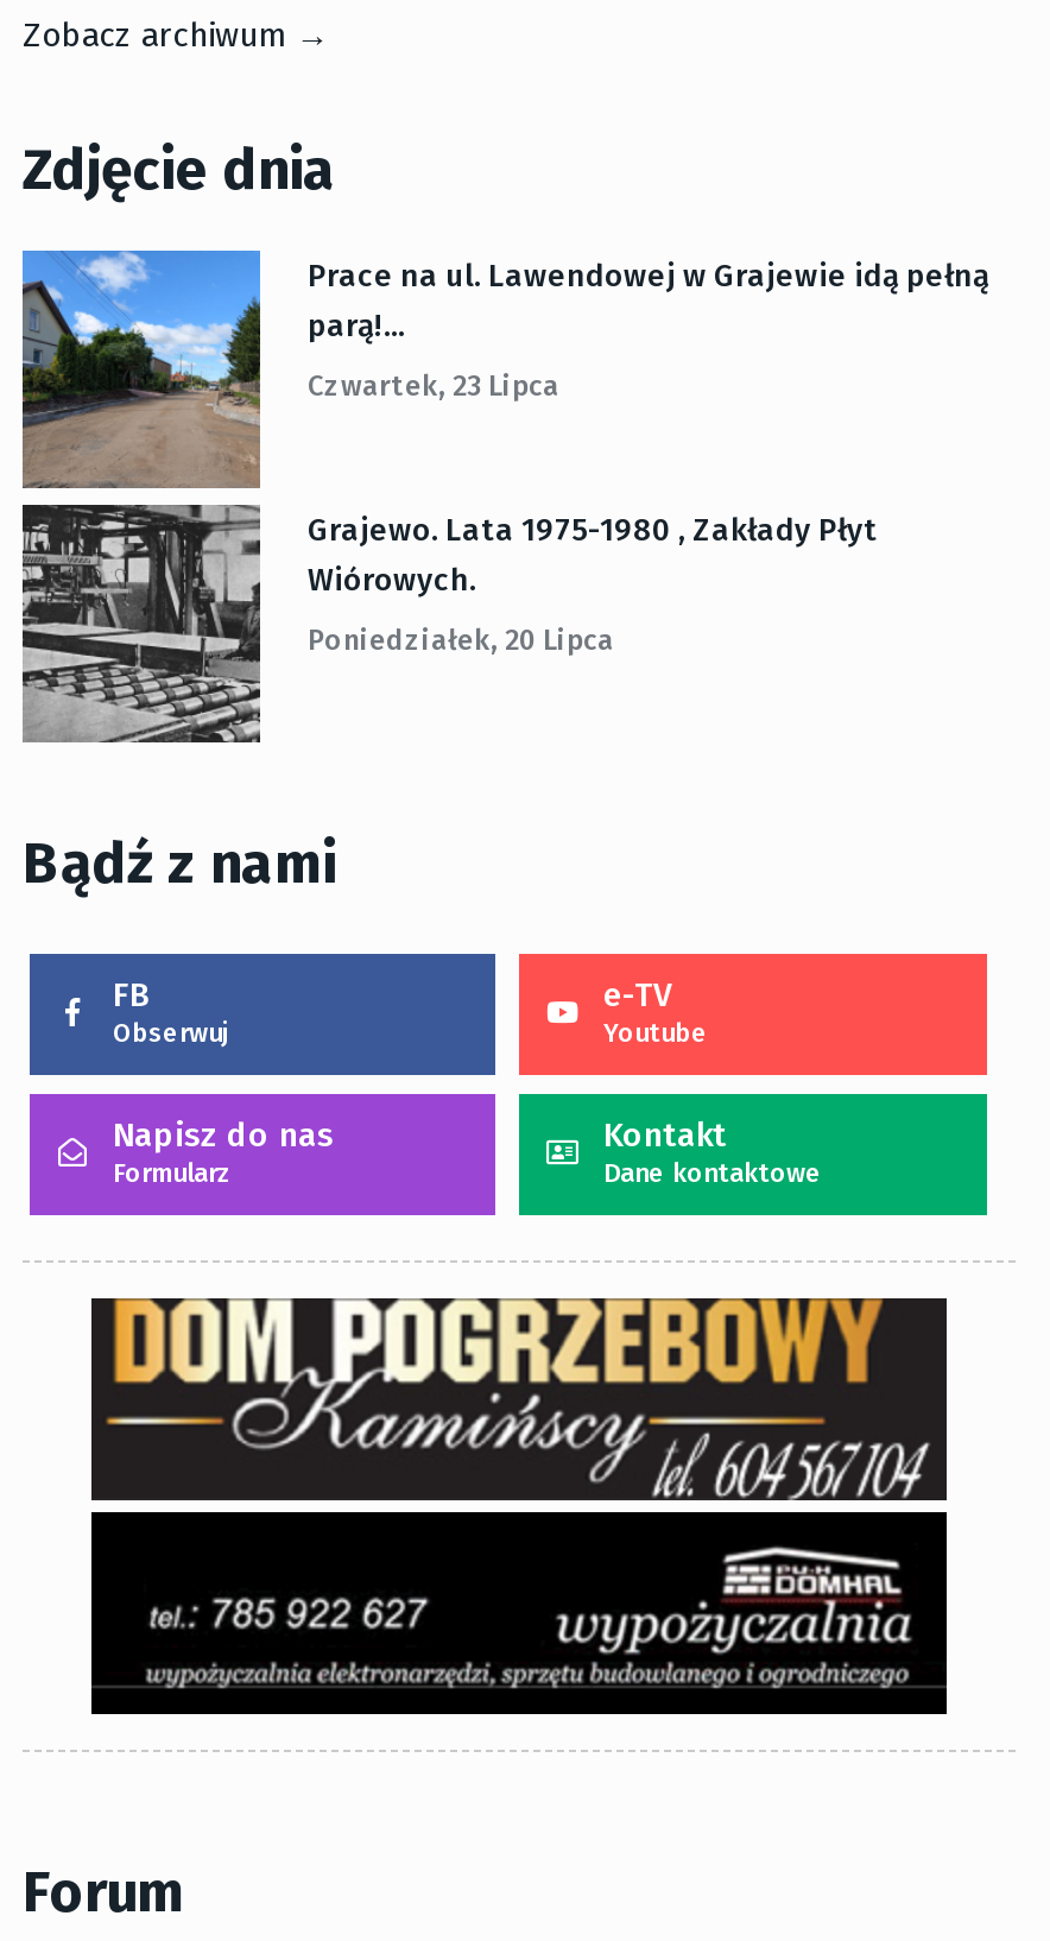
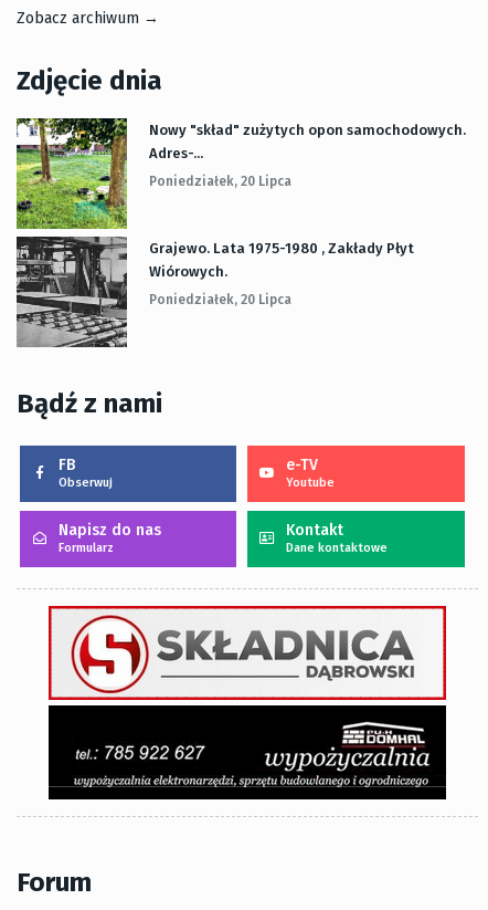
[20,248,989,488] [image] | Prace na ul. Lawendowej w Grajewie idą pełną | parą!... -> [15,117,466,229] [image] | Nowy "skład" zużytych opon samochodowych. | Adres-...
[308,369,559,402] Czwartek, 23 Lipca -> [149,173,291,189] Poniedziałek, 20 Lipca
[89,1296,949,1503] [image] -> [47,605,447,701] [image]

